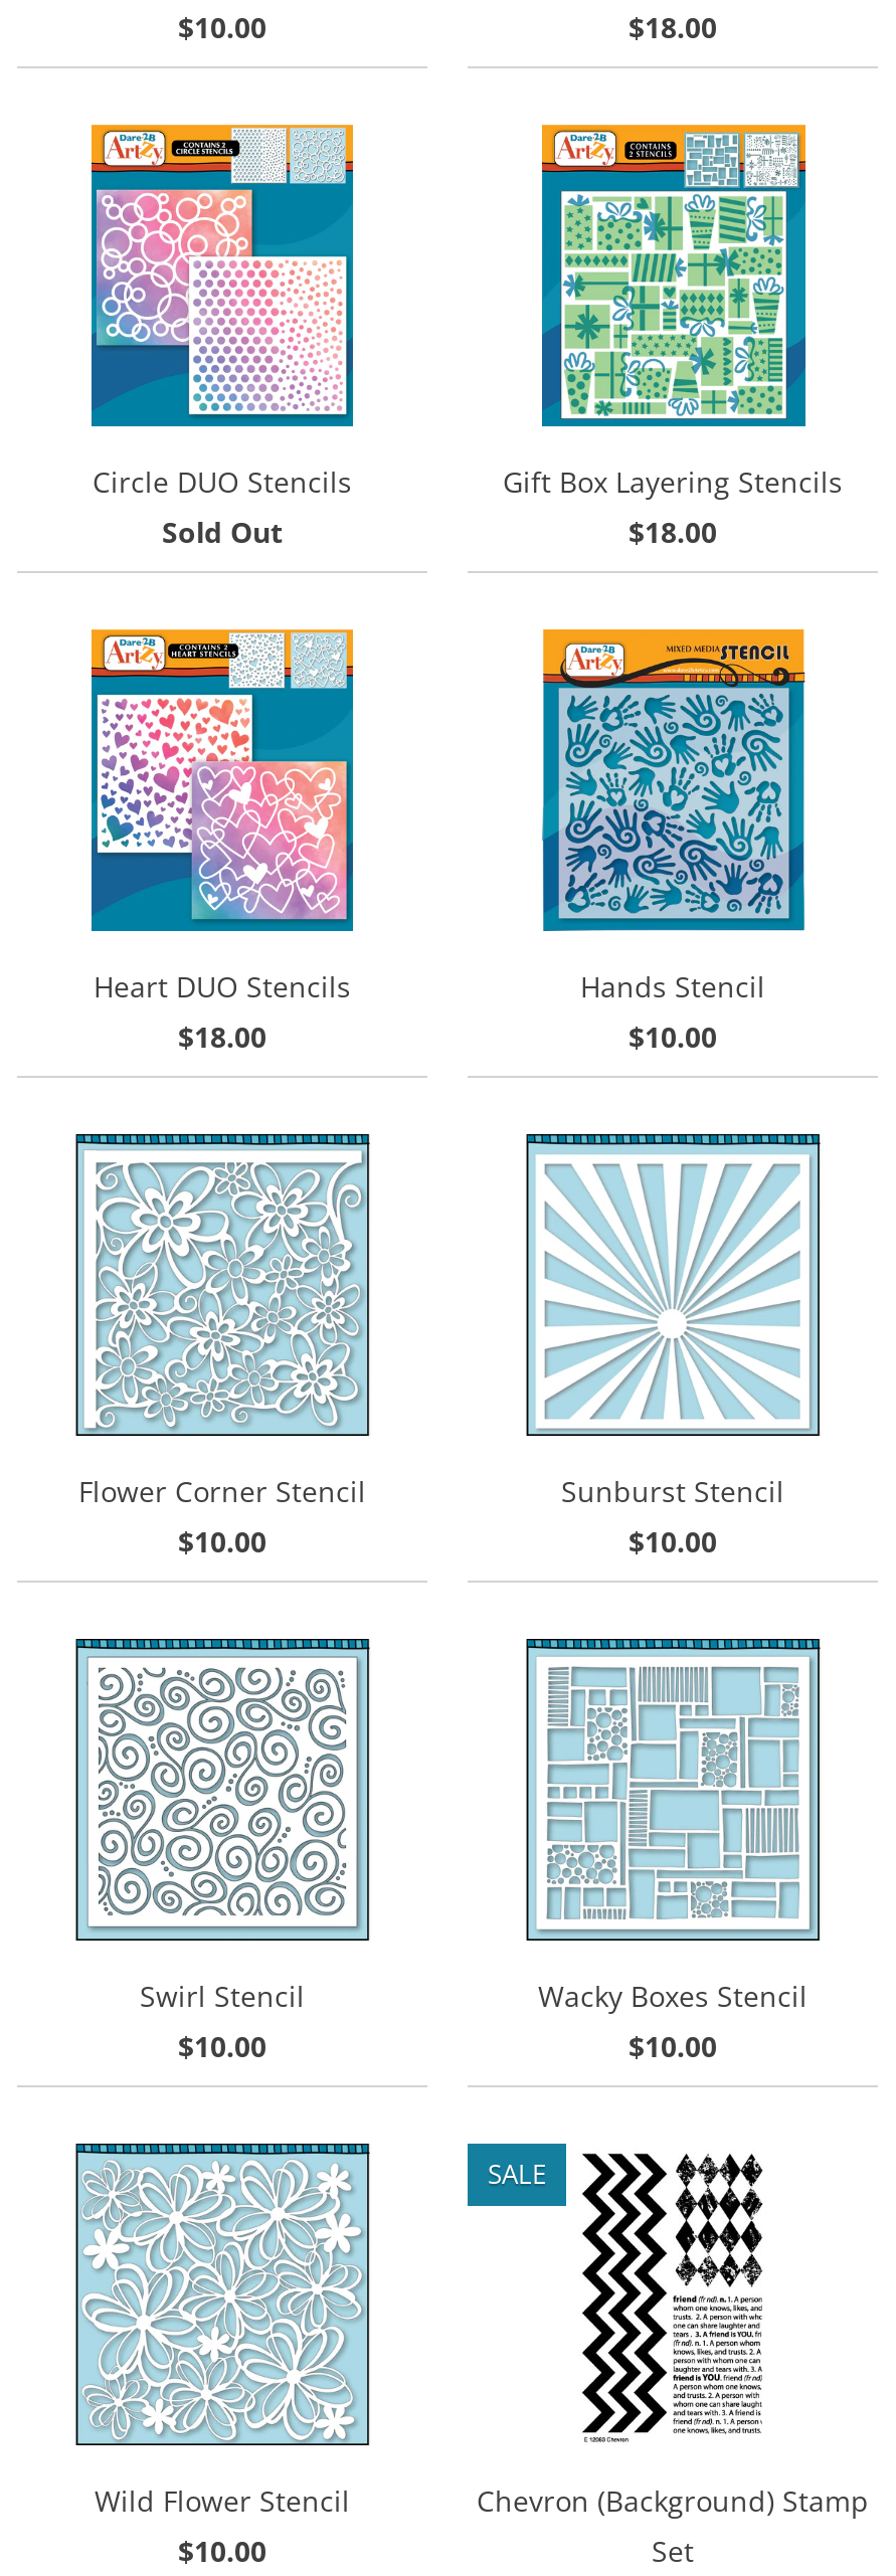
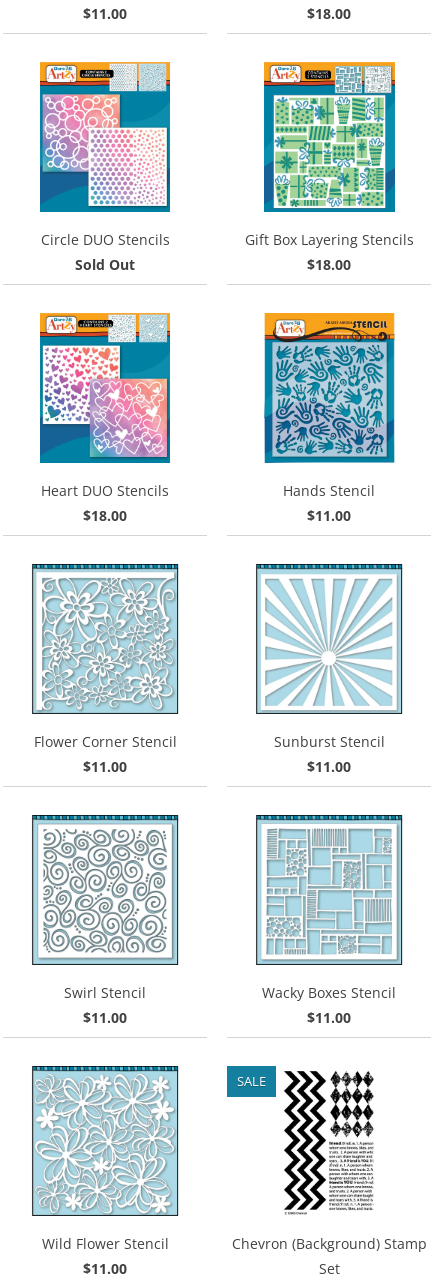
[178,9,266,47] $10.00 -> [83,4,127,23] $11.00
[629,1018,717,1056] $10.00 -> [307,506,351,525] $11.00
[178,1523,266,1561] $10.00 -> [83,757,127,776] $11.00
[629,1523,717,1561] $10.00 -> [307,757,351,776] $11.00
[178,2028,266,2066] $10.00 -> [83,1008,127,1027] $11.00
[629,2028,717,2066] $10.00 -> [307,1008,351,1027] $11.00
[178,2532,266,2571] $10.00 -> [83,1259,127,1278] $11.00

